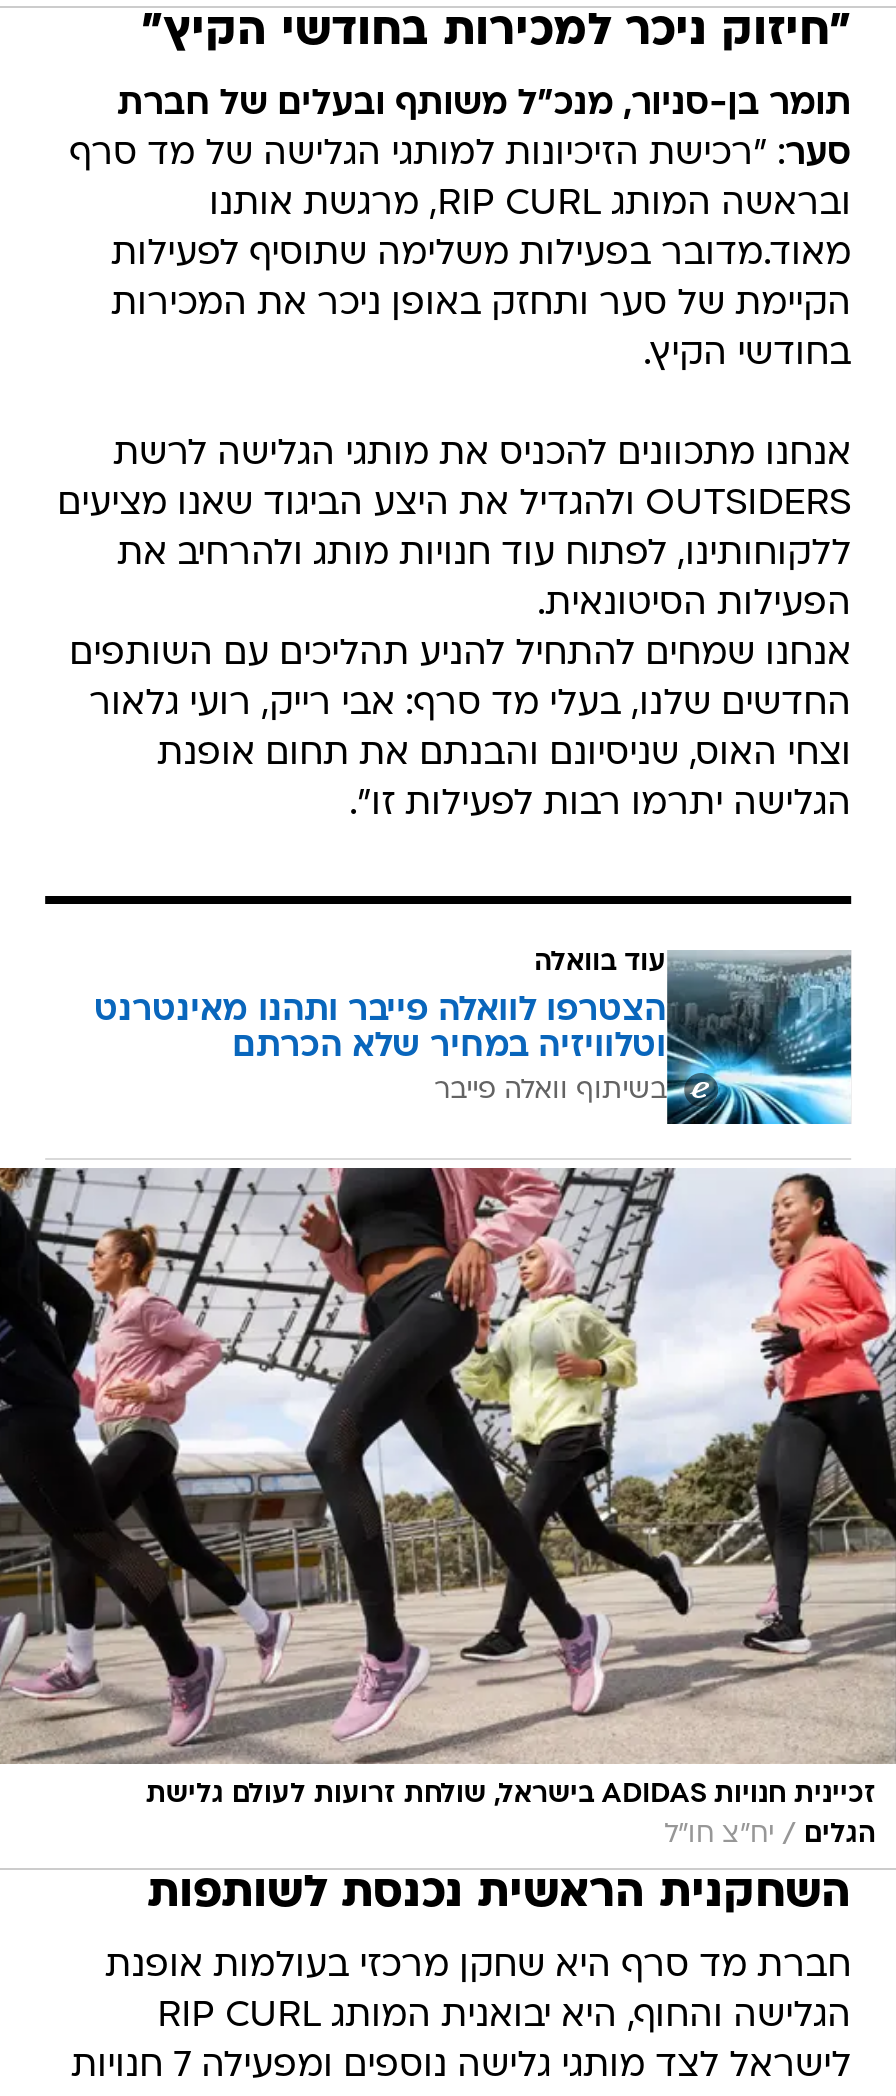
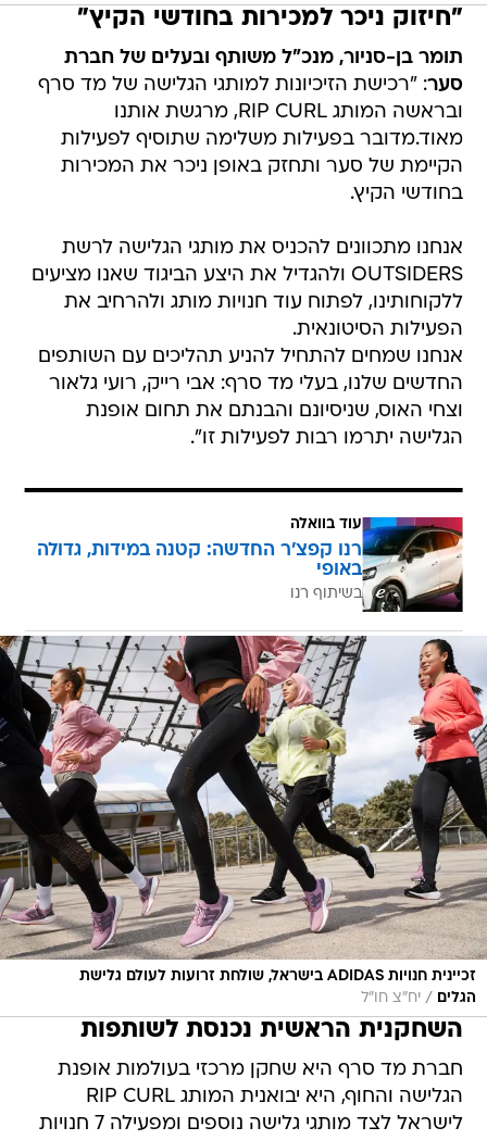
[94,950,854,1126] [image] | הצטרפו לוואלה פייבר ותהנו מאינטרנט | וטלוויזיה במחיר שלא הכרתם | בשיתוף וואלה פייבר -> [37,516,464,613] [image] | רנו קפצ'ר החדשה: קטנה במידות, גדולה | באופי | בשיתוף רנו

